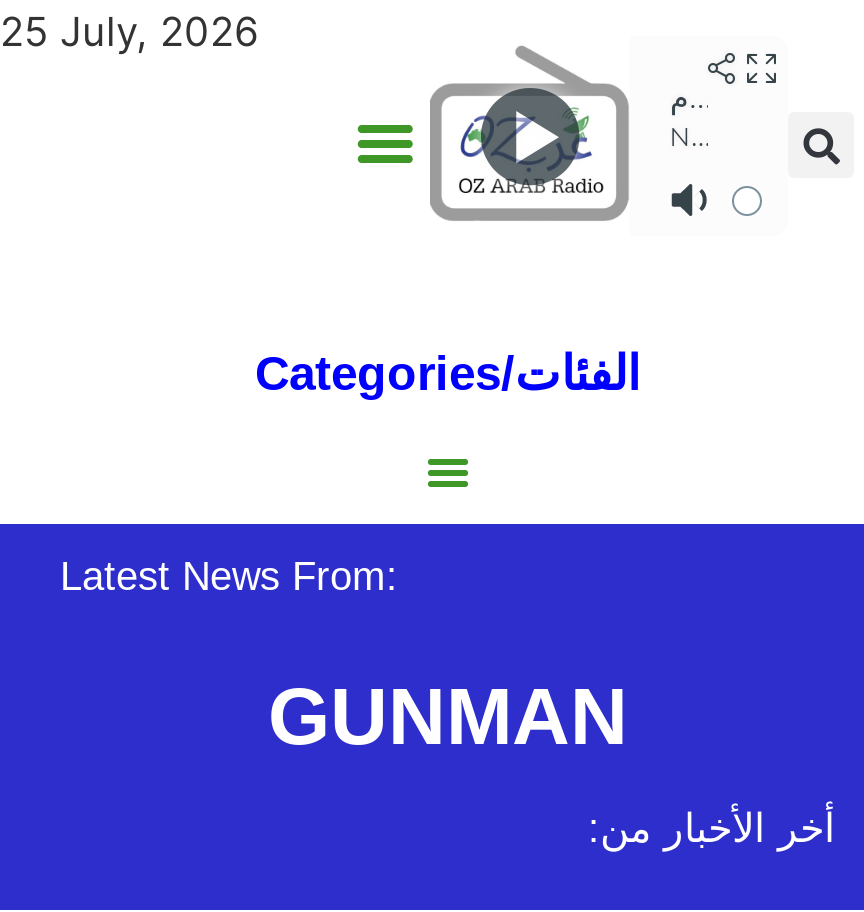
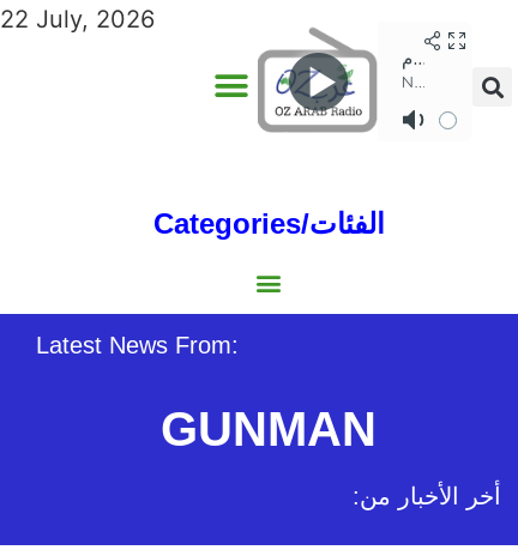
[0,8,258,56] 25 July, 2026 -> [0,5,155,34] 22 July, 2026

